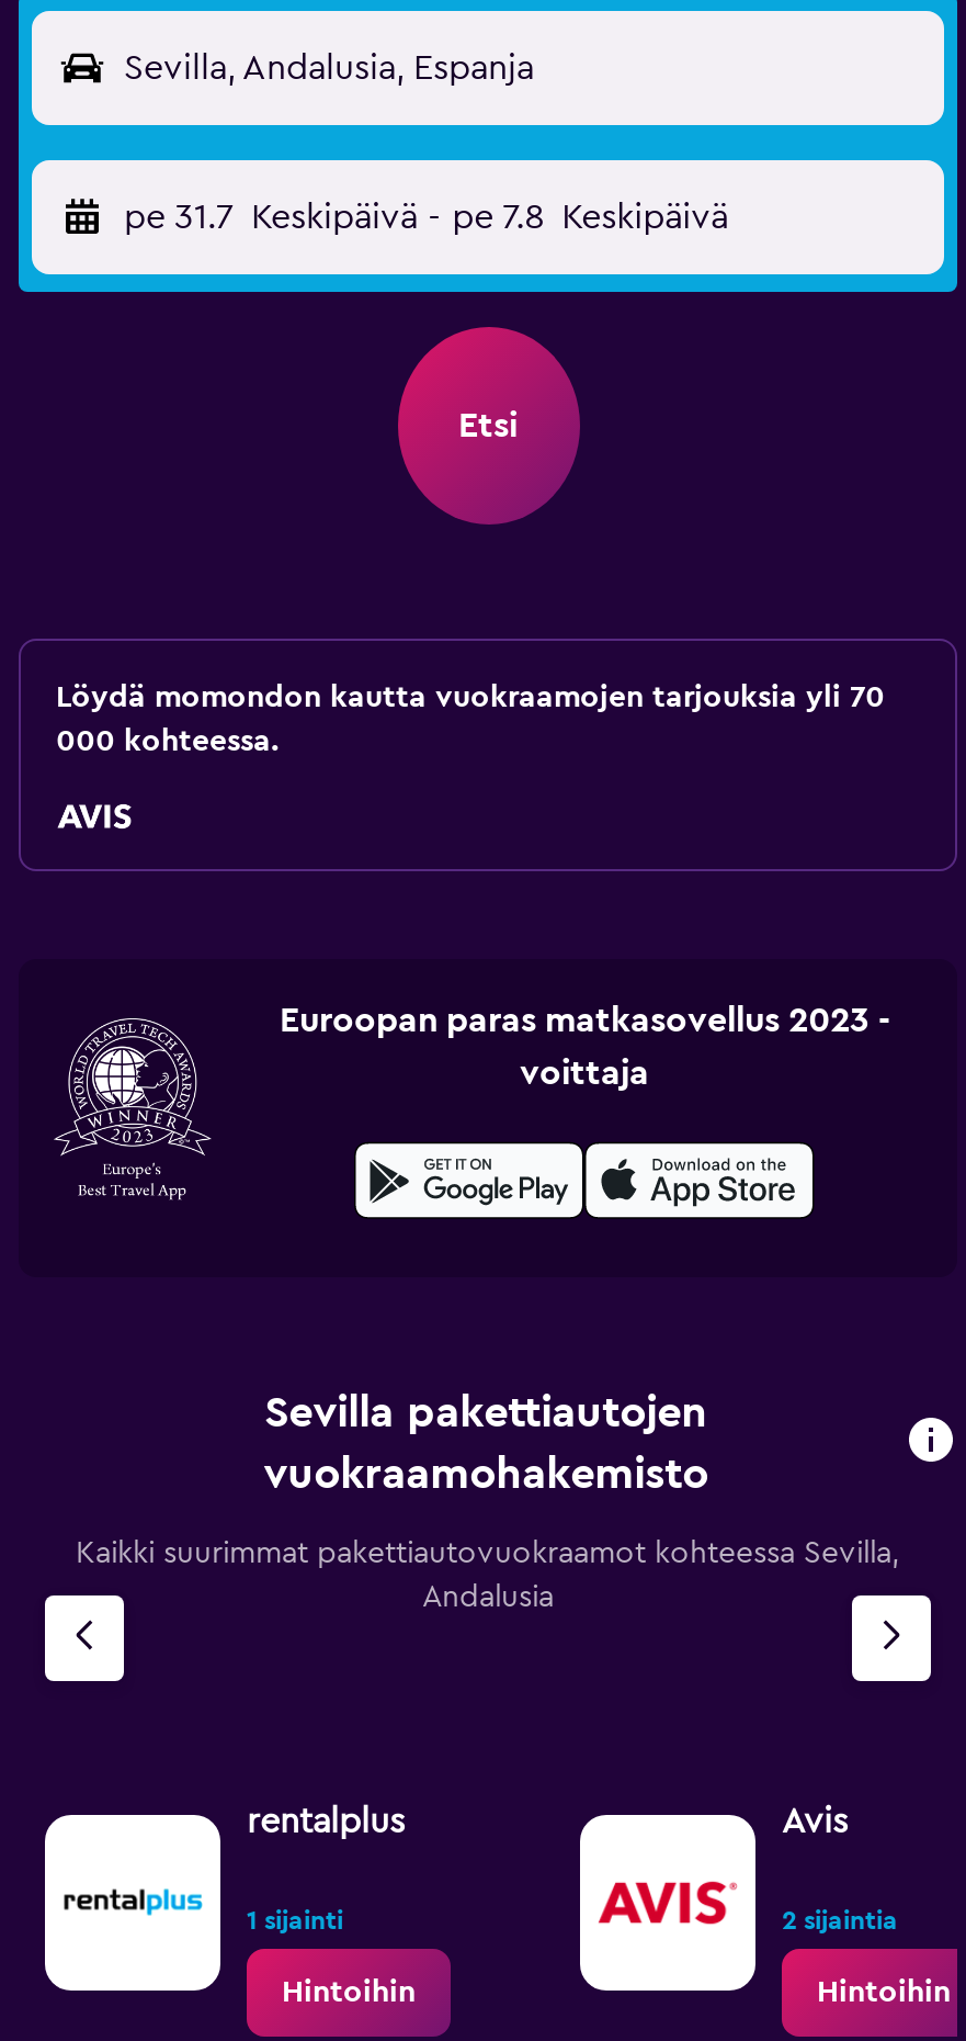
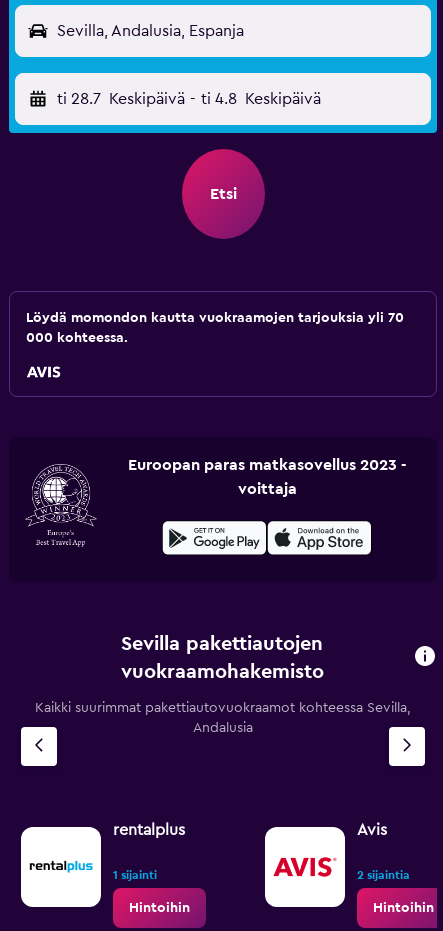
[124,200,728,235] pe 31.7 Keskipäivä - pe 7.8 Keskipäivä -> [57,91,321,107] ti 28.7 Keskipäivä - ti 4.8 Keskipäivä

